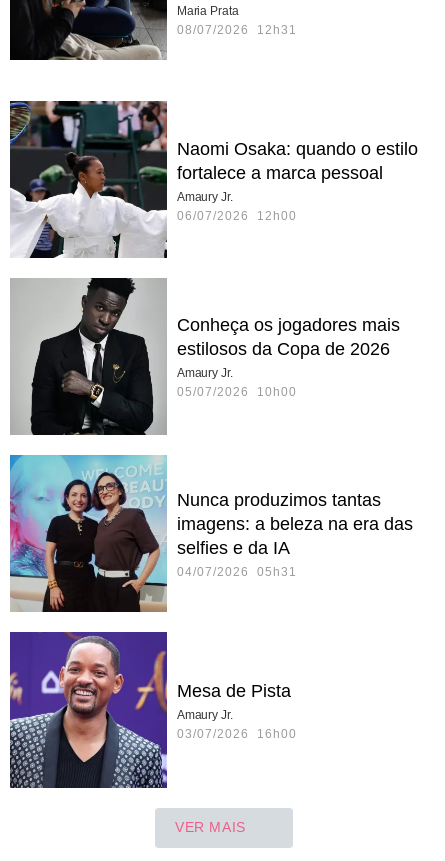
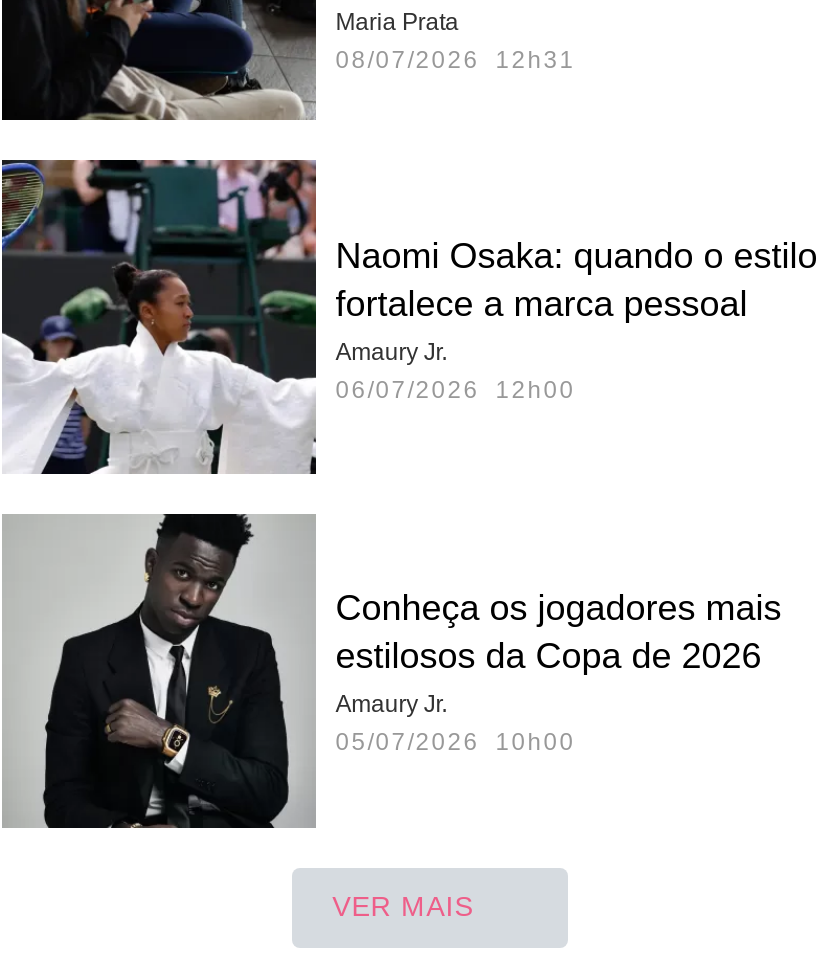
[9,454,413,613] [image] | Nunca produzimos tantas | imagens: a beleza na era das | selfies e da IA | 04/07/2026 05h31 -> none
[10,632,297,789] [image] | Mesa de Pista | Amaury Jr. | 03/07/2026 16h00 -> none

